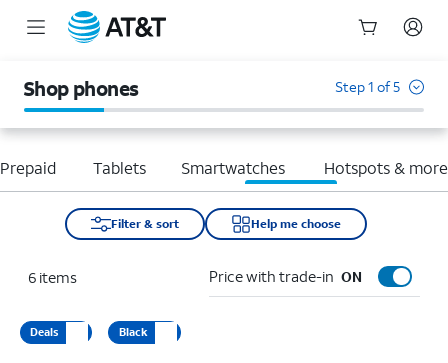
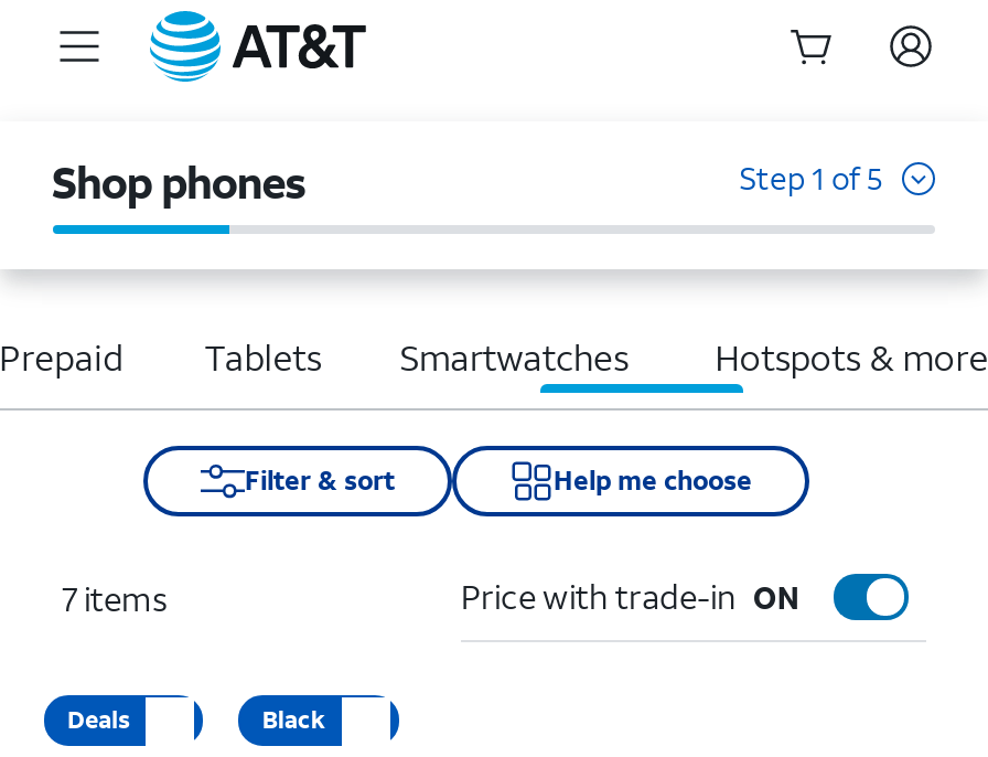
[28,266,77,286] 6 items -> [62,575,168,619] 7 items

